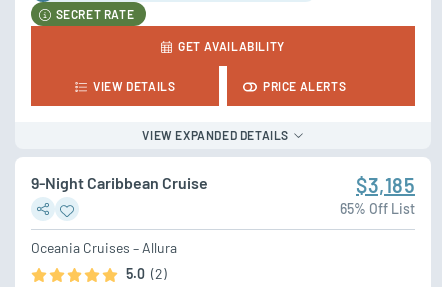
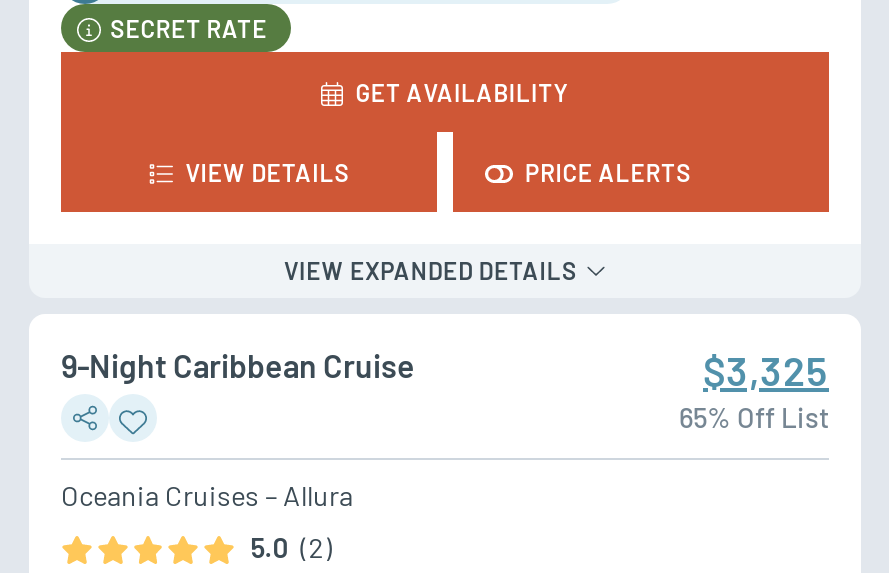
[356,173,415,197] $3,185 -> [703,346,829,394] $3,325

